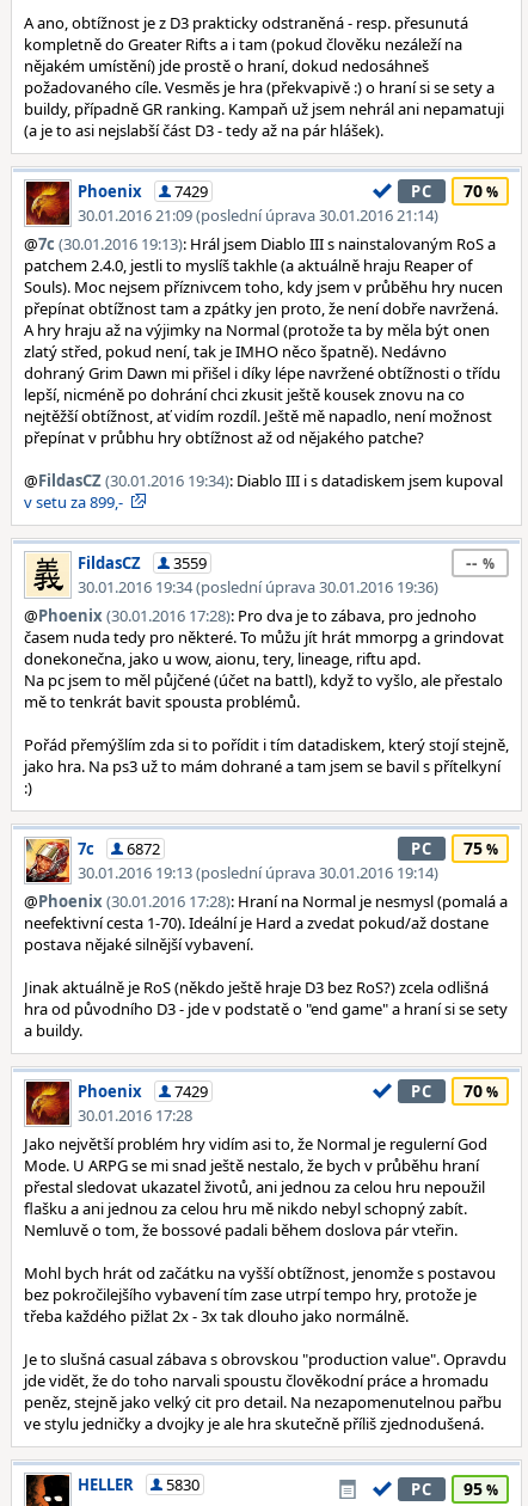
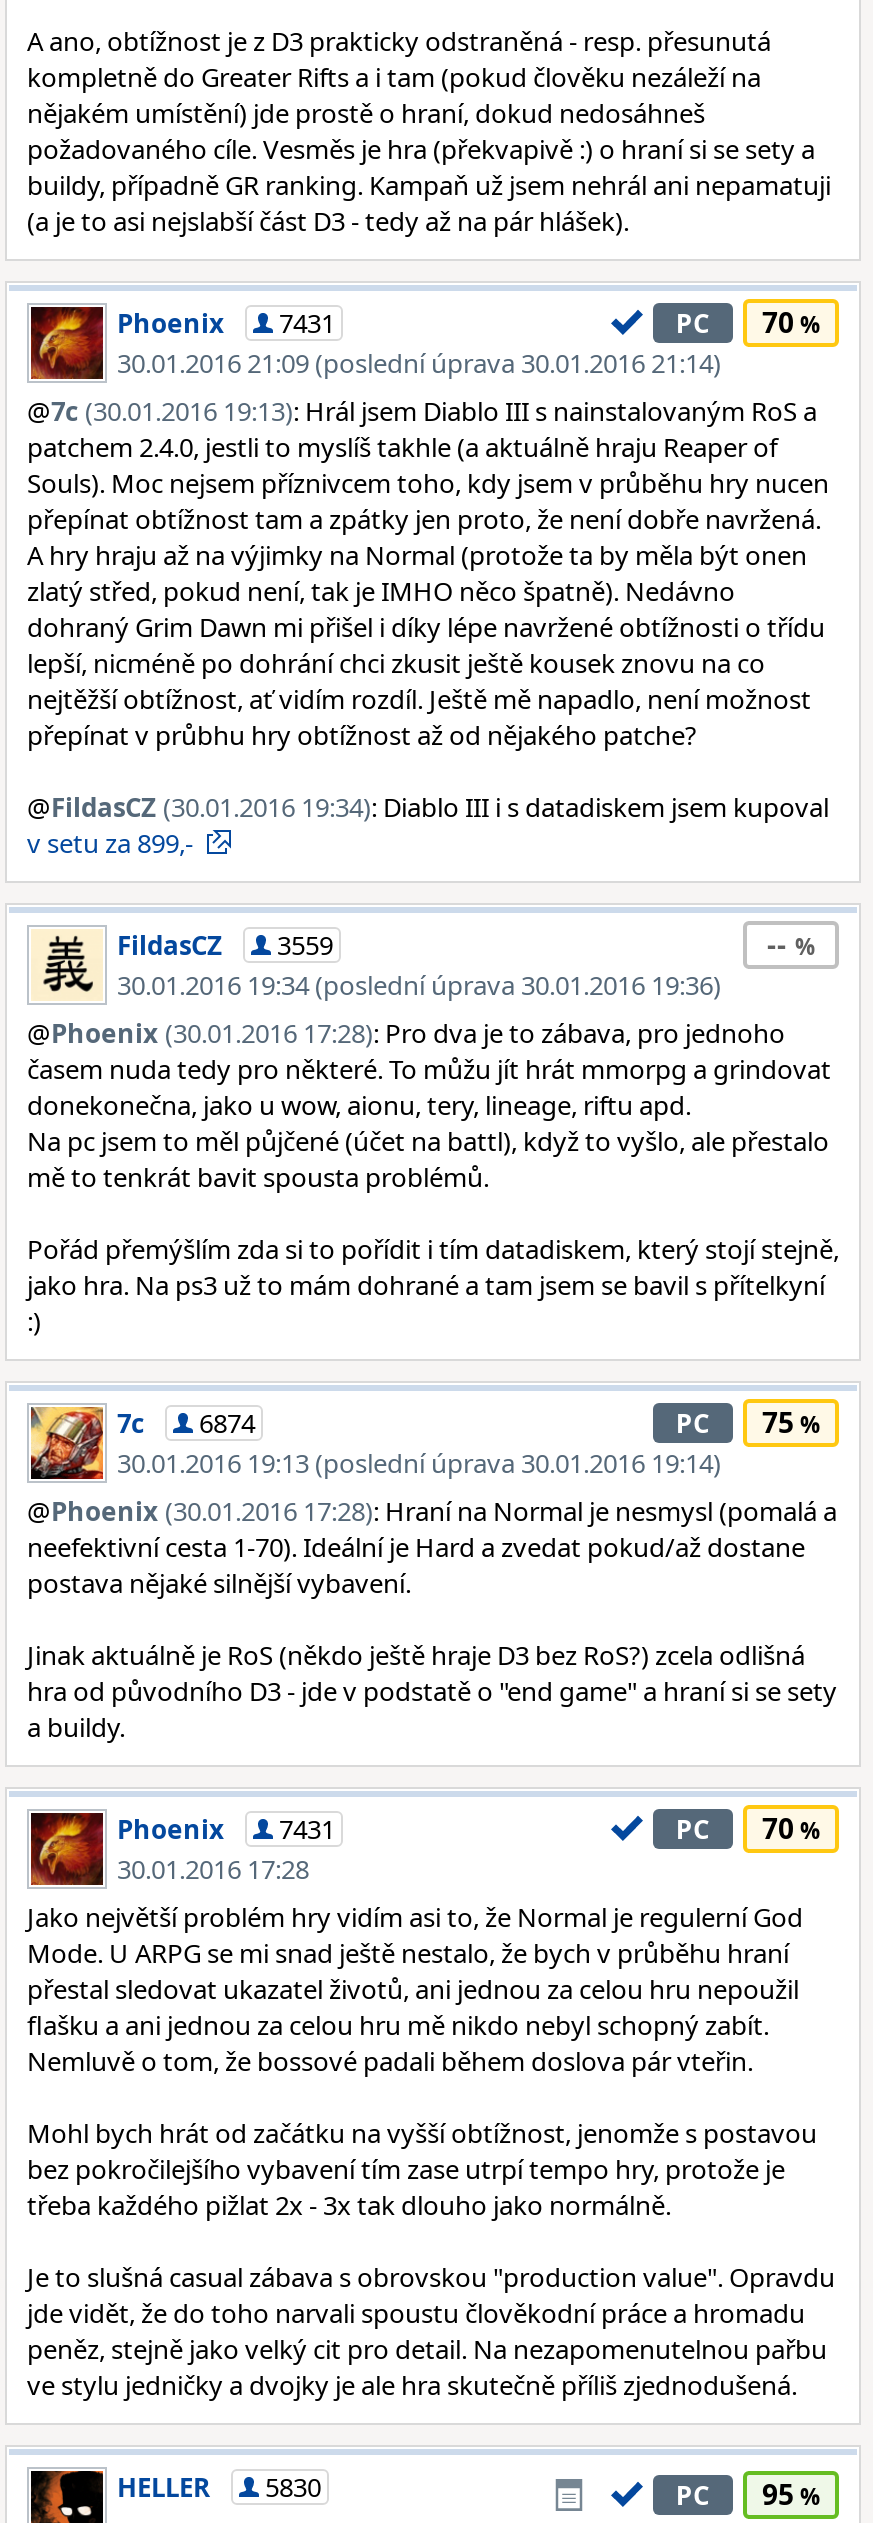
[78,180,208,202] Phoenix 7429 -> [117,305,335,341] Phoenix 7431
[78,838,160,859] 7c 6872 -> [117,1405,255,1441] 7c 6874
[78,1080,208,1102] Phoenix 7429 -> [117,1811,335,1847] Phoenix 7431

